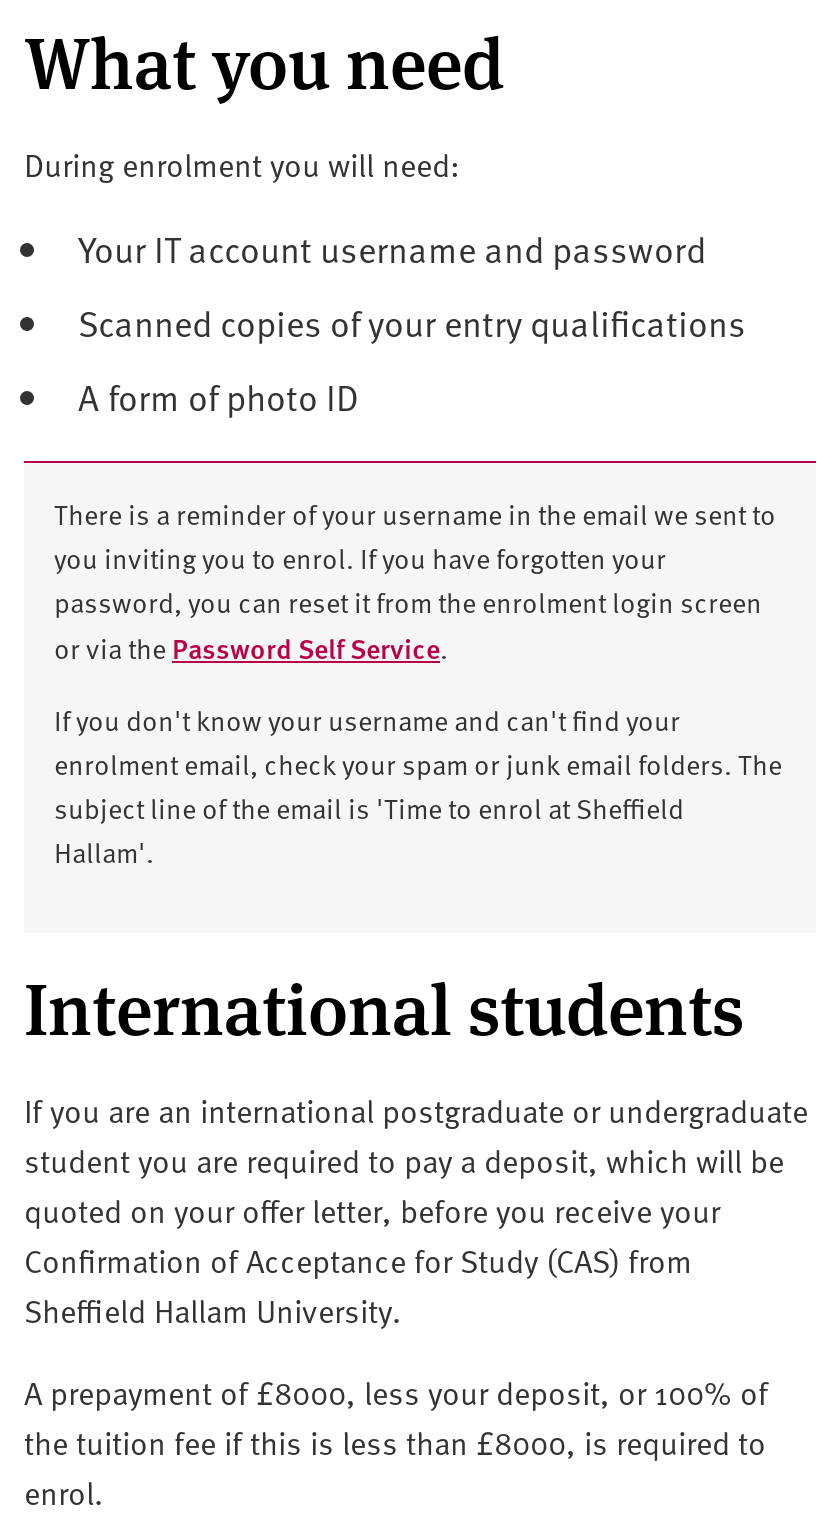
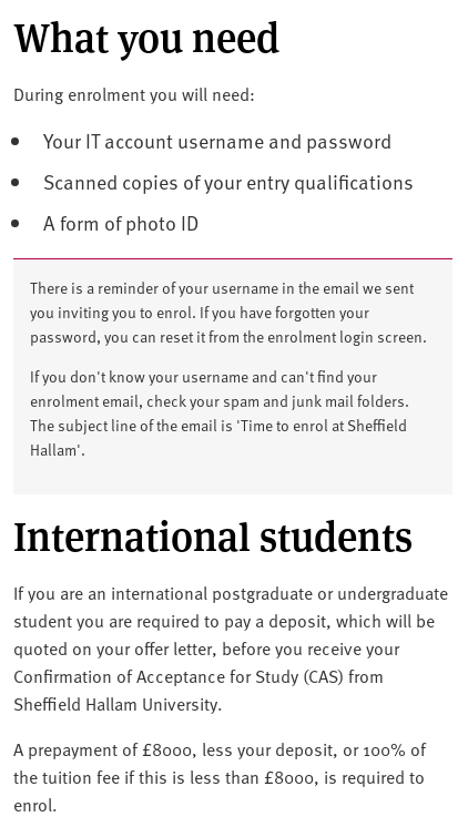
[54,495,776,533] There is a reminder of your username in the email we sent to -> [30,277,414,298] There is a reminder of your username in the email we sent
[54,583,762,667] password, you can reset it from the enrolment login screen | or via the Password Self Service. -> [30,326,427,347] password, you can reset it from the enrolment login screen.
[54,745,782,827] enrolment email, check your spam or junk email folders. The | subject line of the email is 'Time to enrol at Sheffield -> [30,390,409,435] enrolment email, check your spam and junk mail folders. | The subject line of the email is 'Time to enrol at Sheffield

